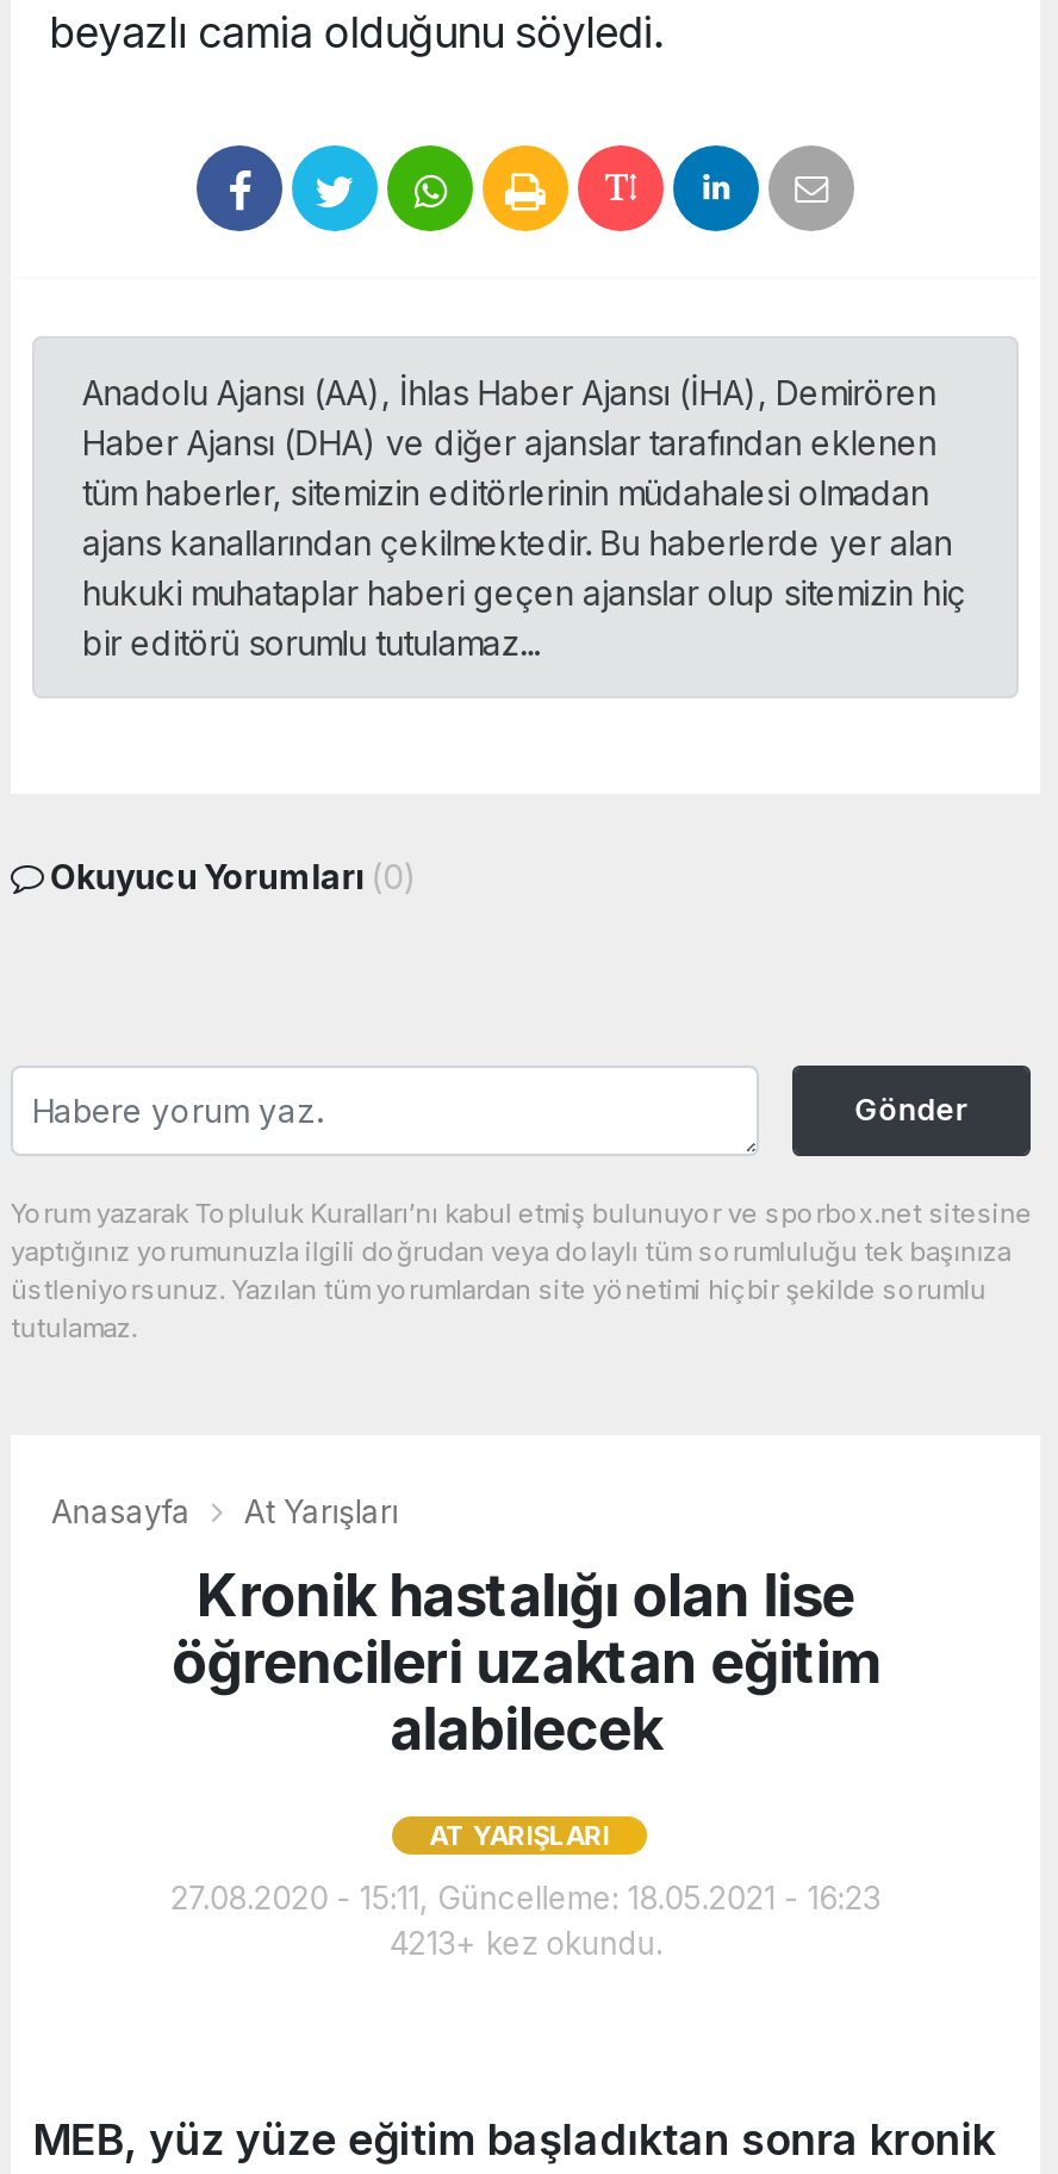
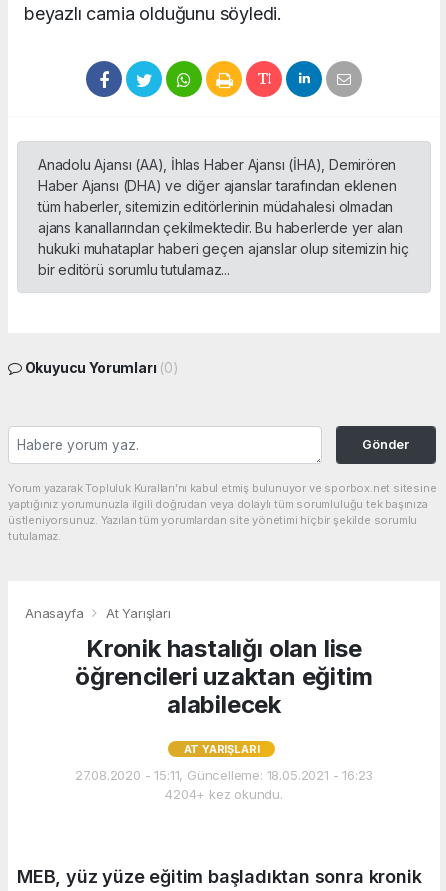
[389,1923,662,1961] 4213+ kez okundu. -> [165,785,283,801] 4204+ kez okundu.

